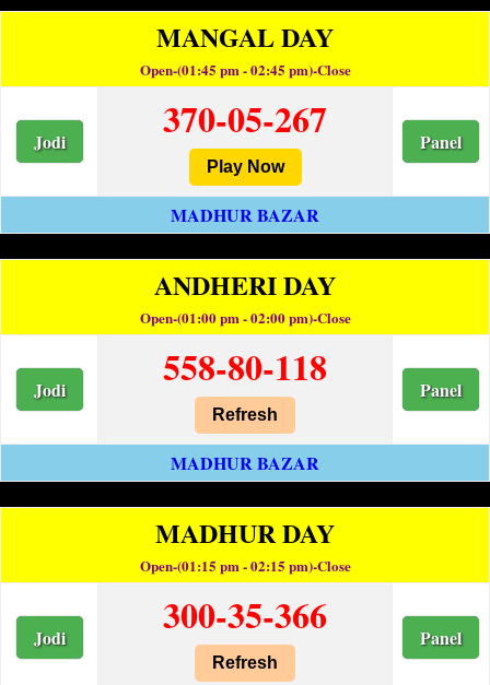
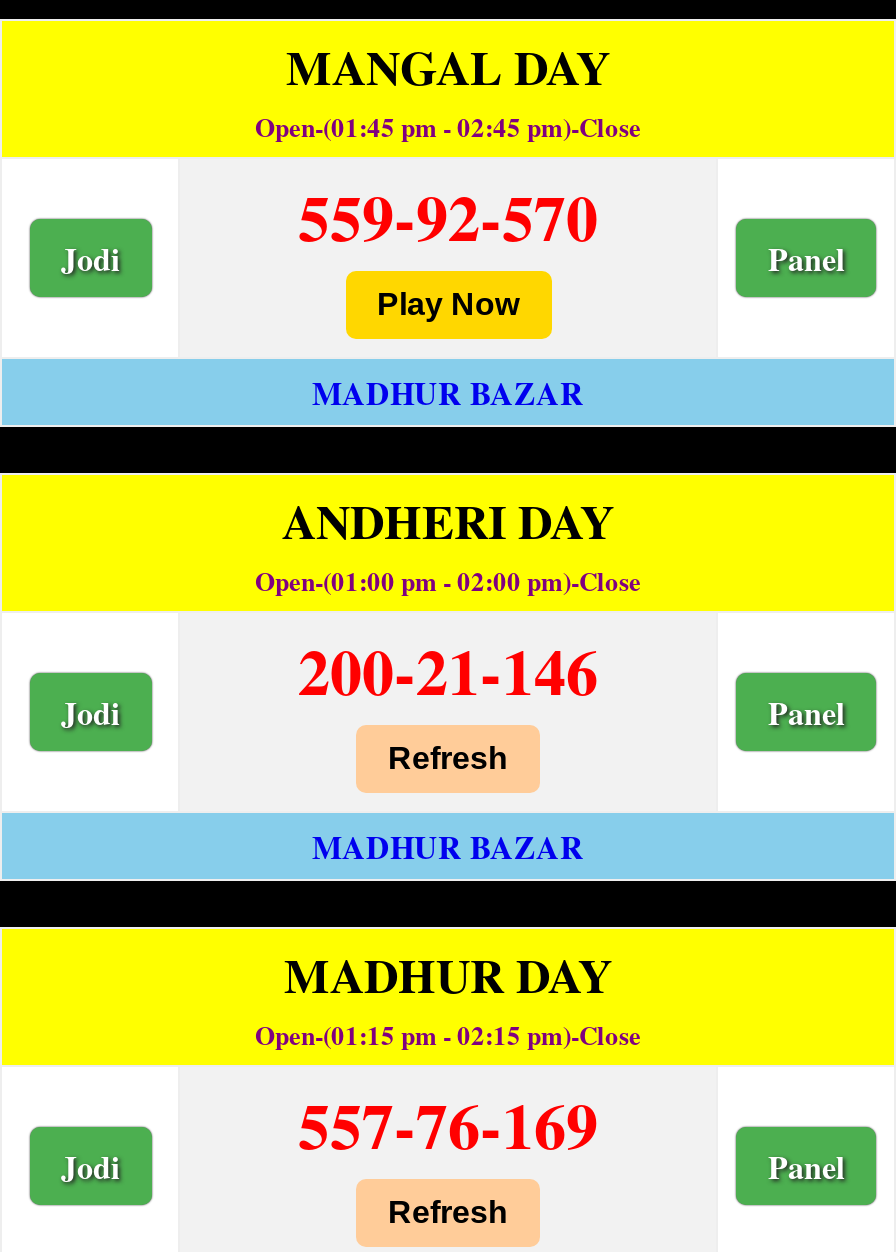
[163,93,327,144] 370-05-267 -> [298,169,598,263] 559-92-570
[163,341,327,392] 558-80-118 -> [298,623,598,717] 200-21-146
[163,589,327,640] 300-35-366 -> [298,1077,598,1171] 557-76-169

